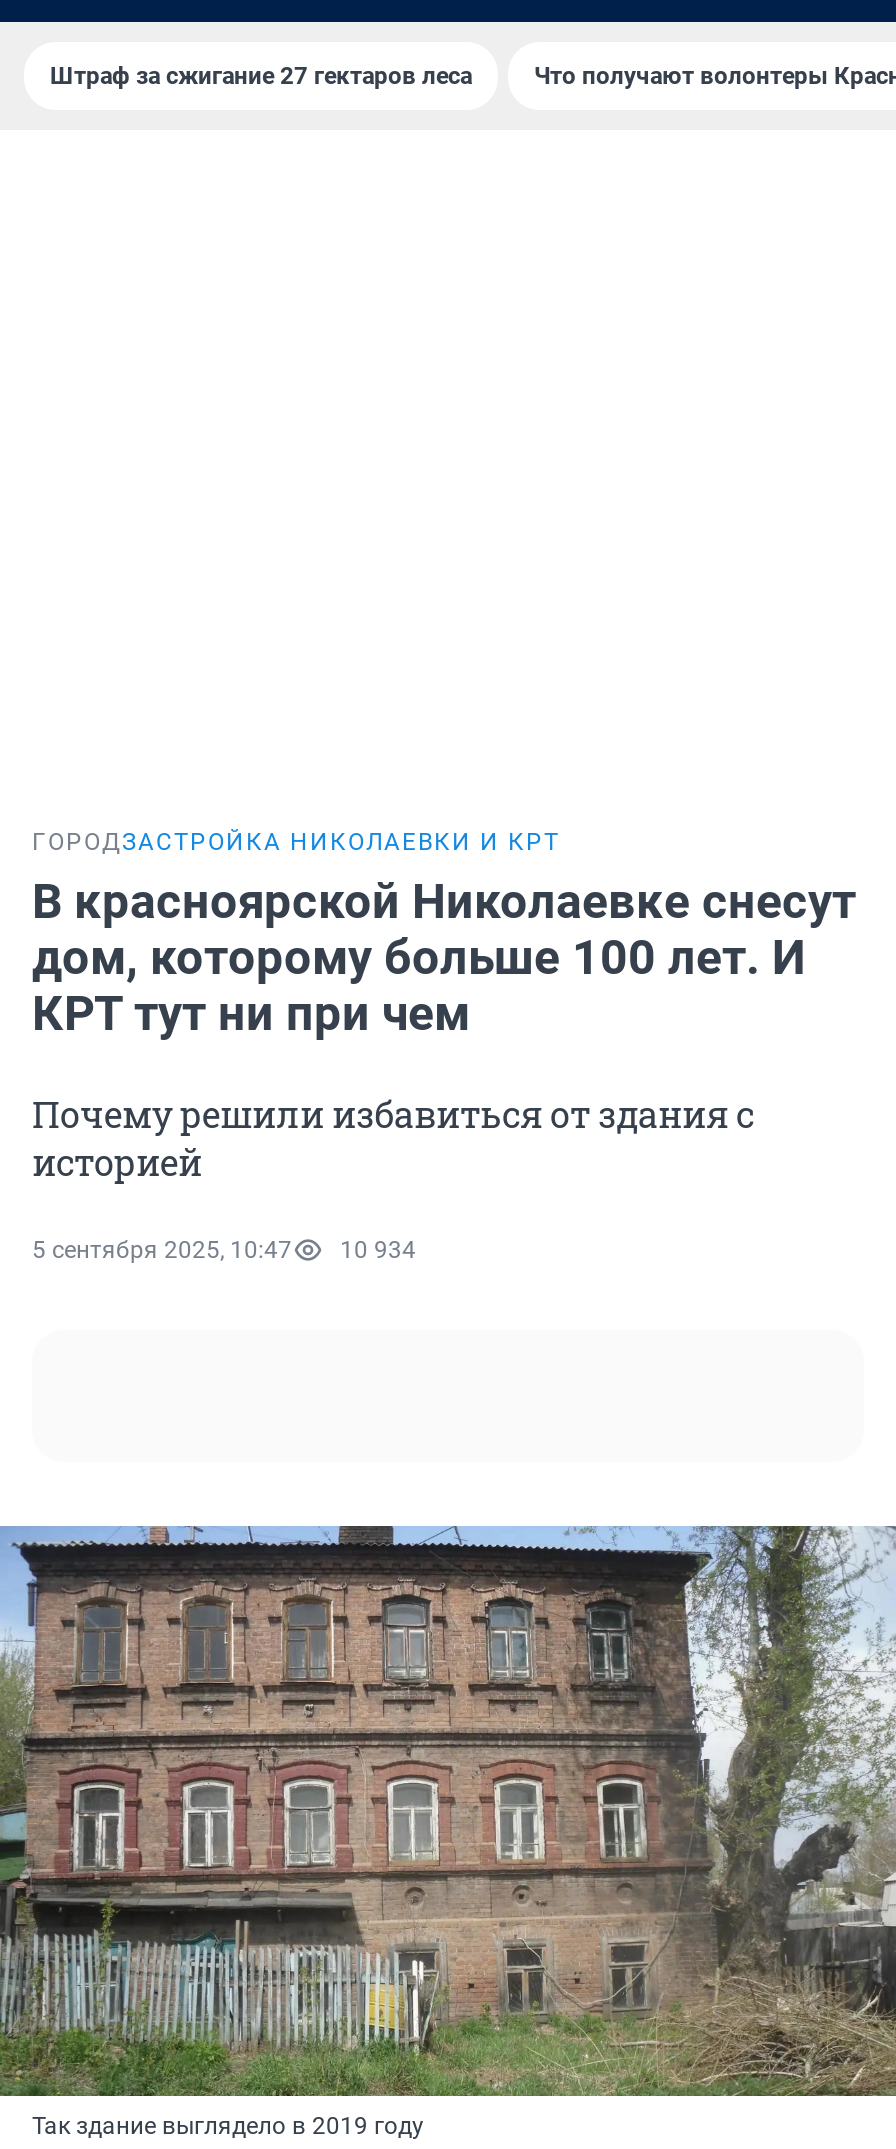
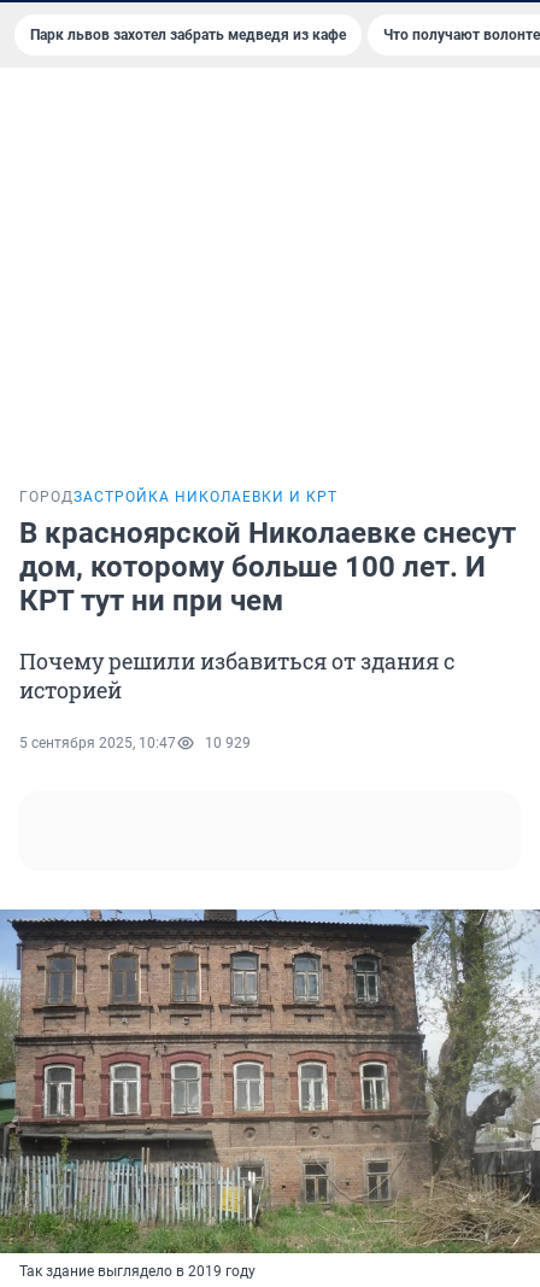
[50,62,472,90] Штраф за сжигание 27 гектаров леса -> [30,27,346,43] Парк львов захотел забрать медведя из кафе
[32,1236,416,1264] 5 сентября 2025, 10:47 10 934 -> [19,735,251,752] 5 сентября 2025, 10:47 10 929

